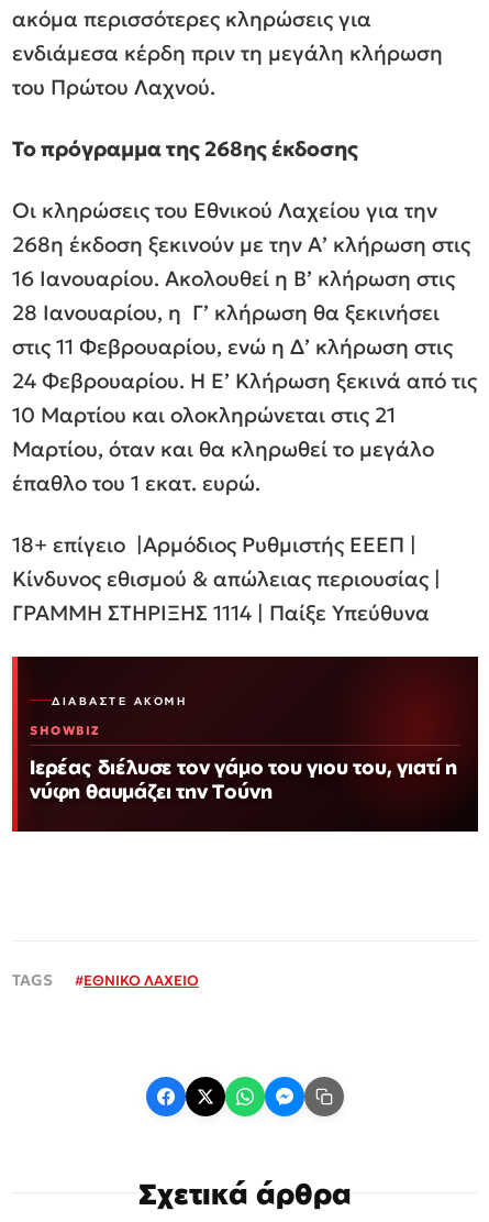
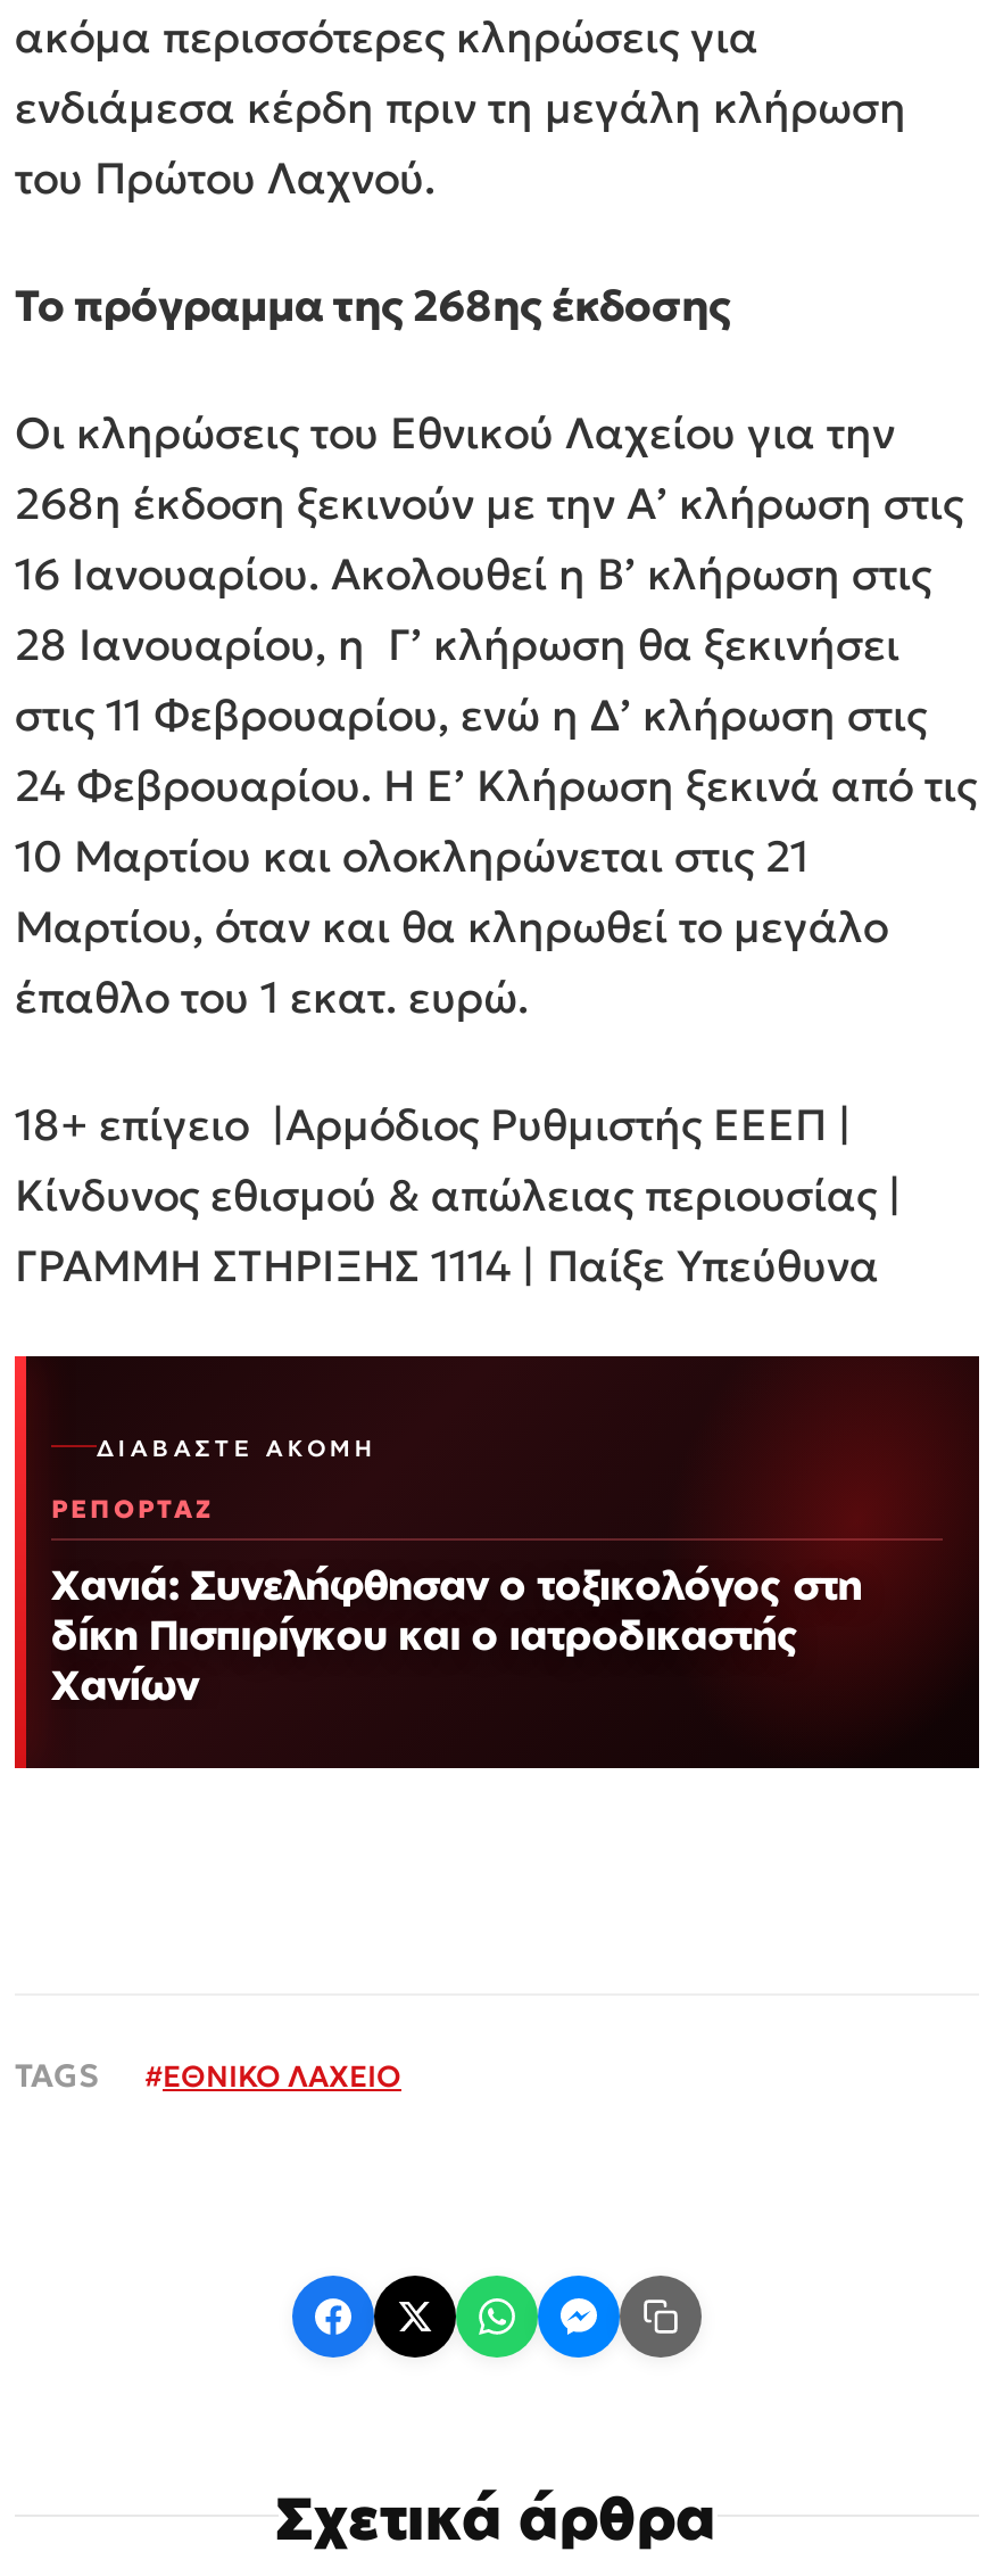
[30,722,101,738] SHOWBIZ -> [51,1492,215,1524] ΡΕΠΟΡΤΑΖ
[30,754,457,803] Ιερέας διέλυσε τον γάμο του γιου του, γιατί η | νύφη θαυμάζει την Τούνη -> [51,1558,862,1708] Χανιά: Συνελήφθησαν ο τοξικολόγος στη | δίκη Πισπιρίγκου και ο ιατροδικαστής | Χανίων

